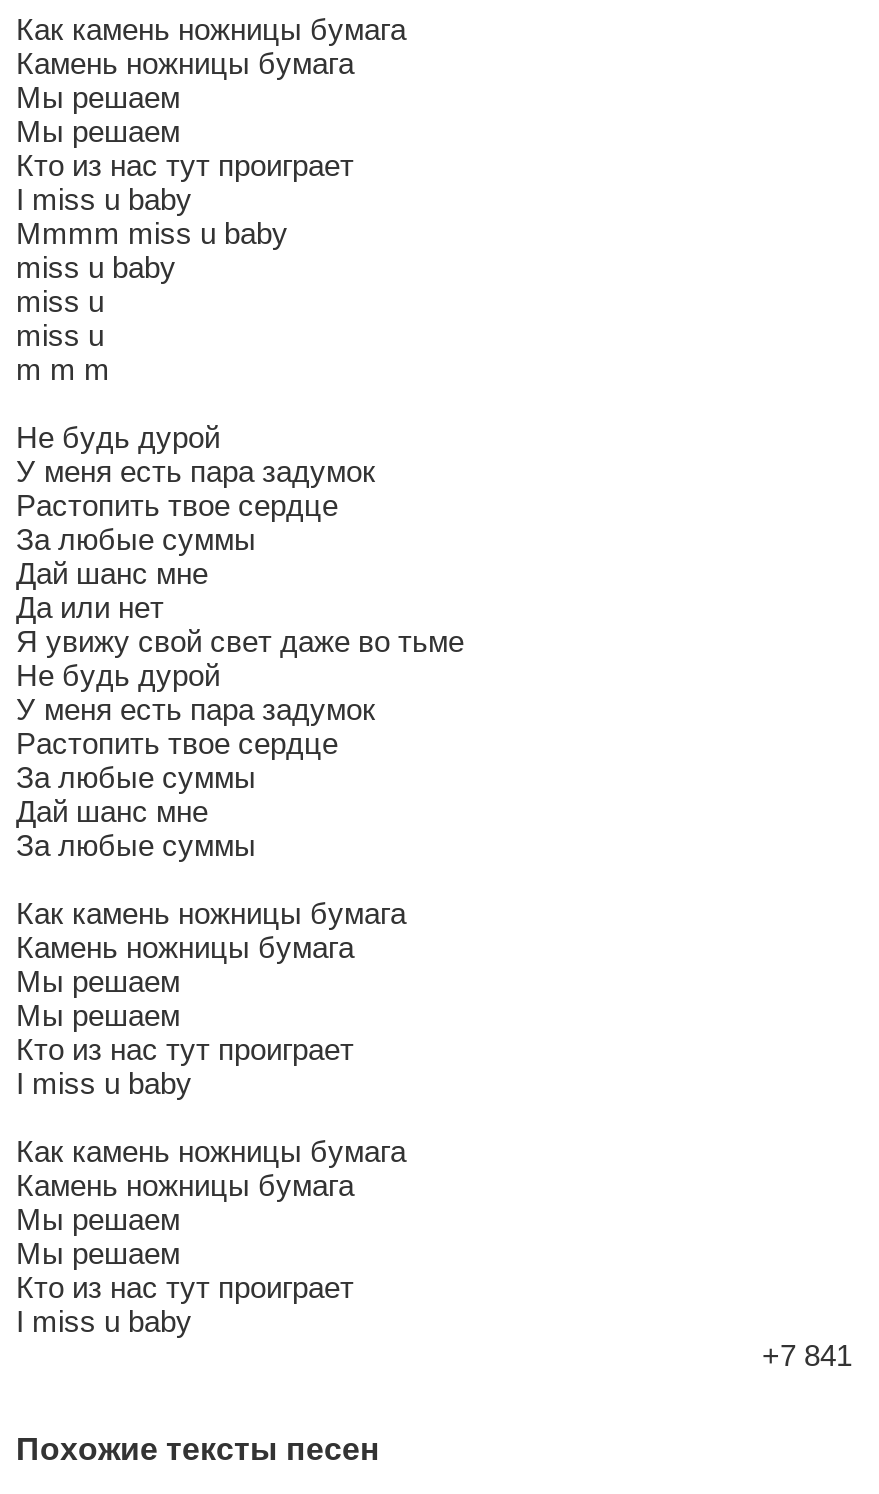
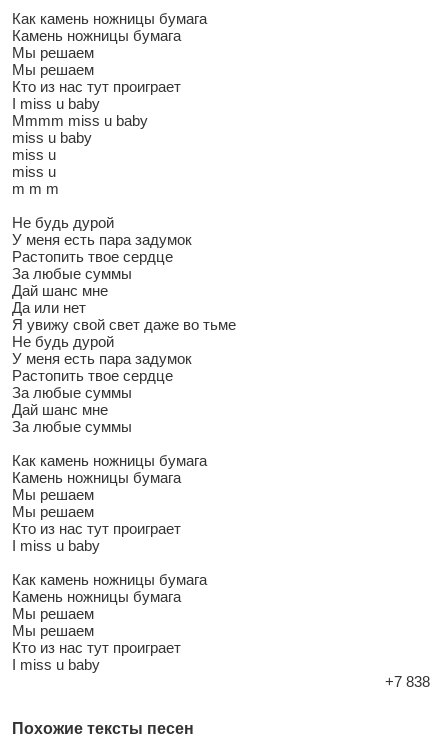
[762,1338,852,1372] +7 841 -> [385,673,430,690] +7 838

